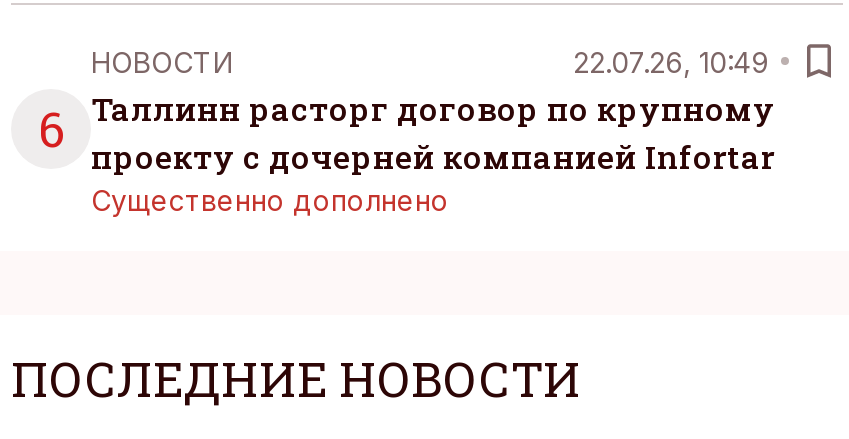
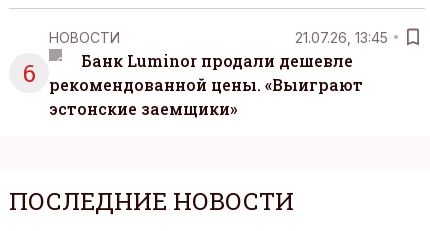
[91,44,775,217] 22.07.26, 10:49 | Таллинн расторг договор по крупному | проекту с дочерней компанией Infortar | Существенно дополнено -> [49,28,388,119] 21.07.26, 13:45 | Банк Luminor продали дешевле | рекомендованной цены. «Выиграют | эстонские заемщики»

